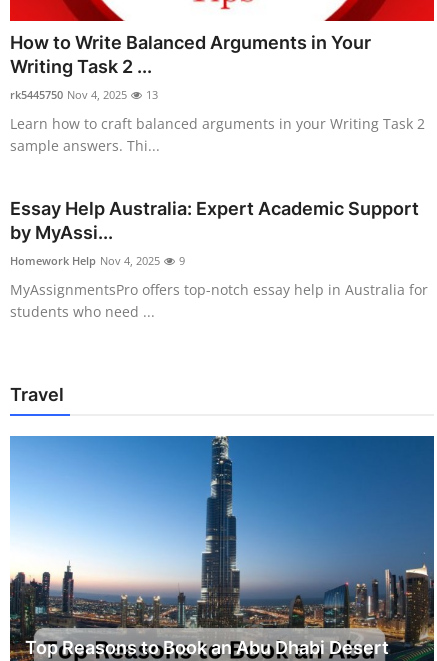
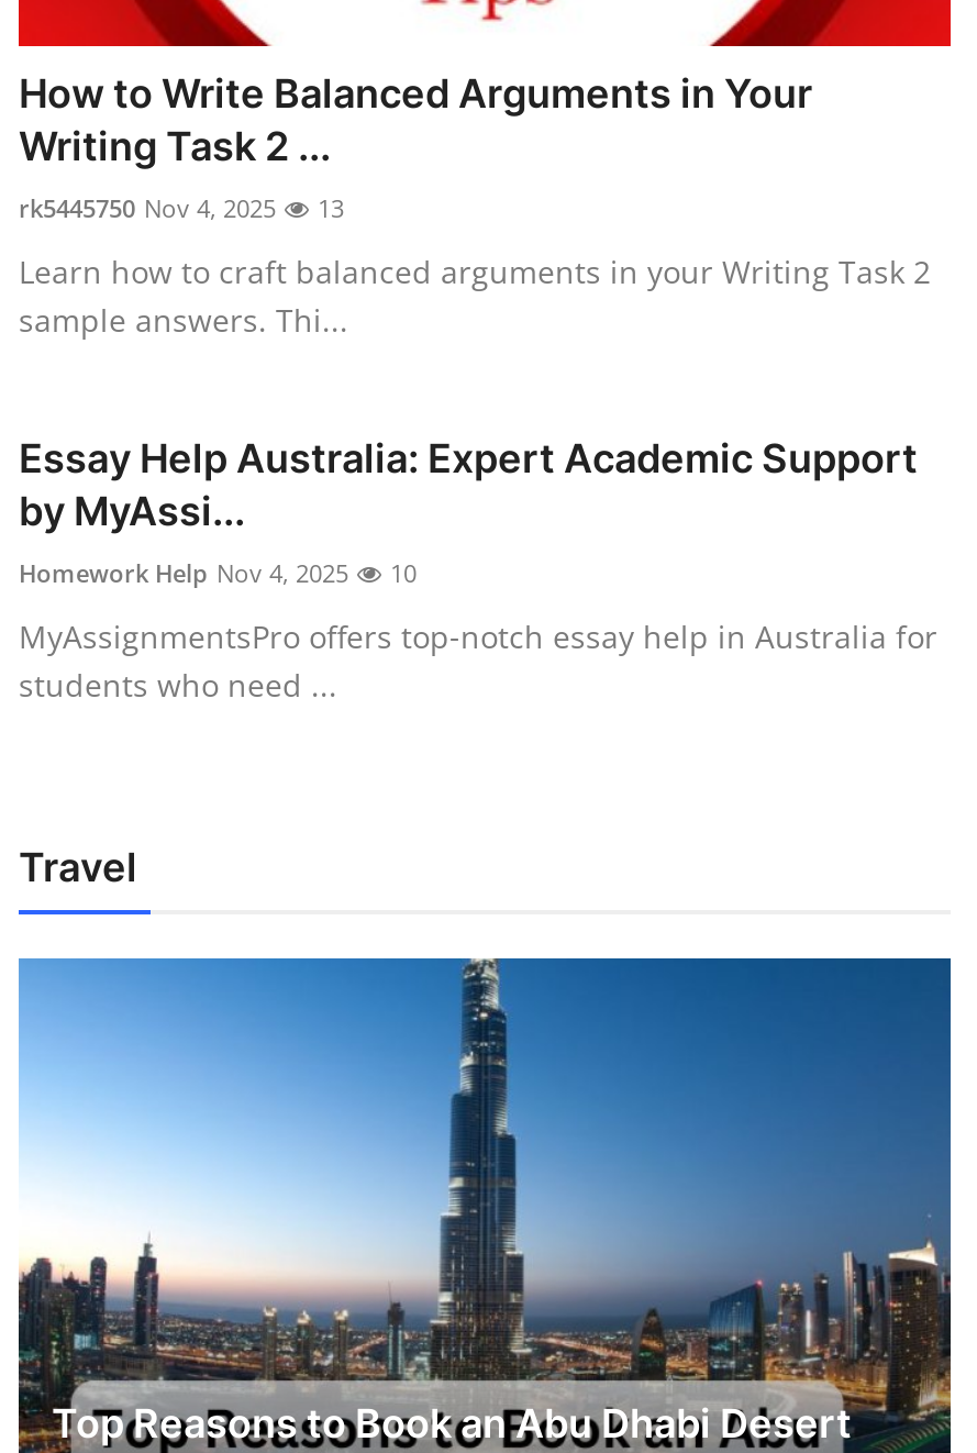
[10,253,185,268] Homework Help Nov 4, 2025 9 -> [19,557,417,590] Homework Help Nov 4, 2025 10

